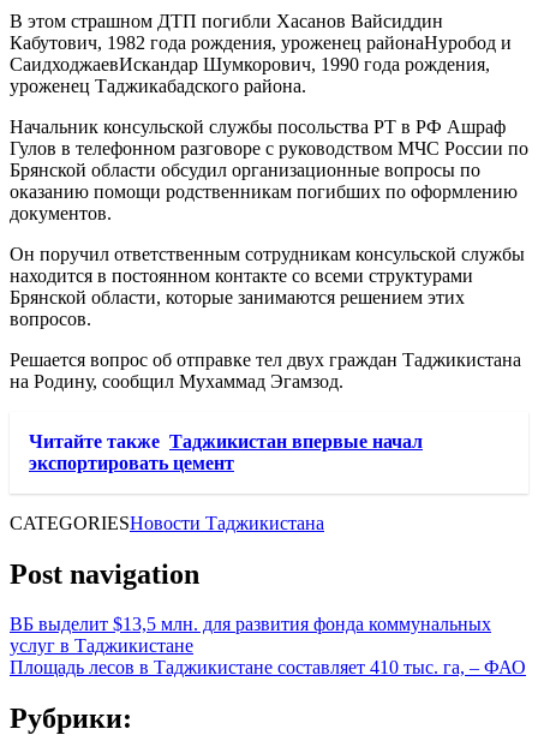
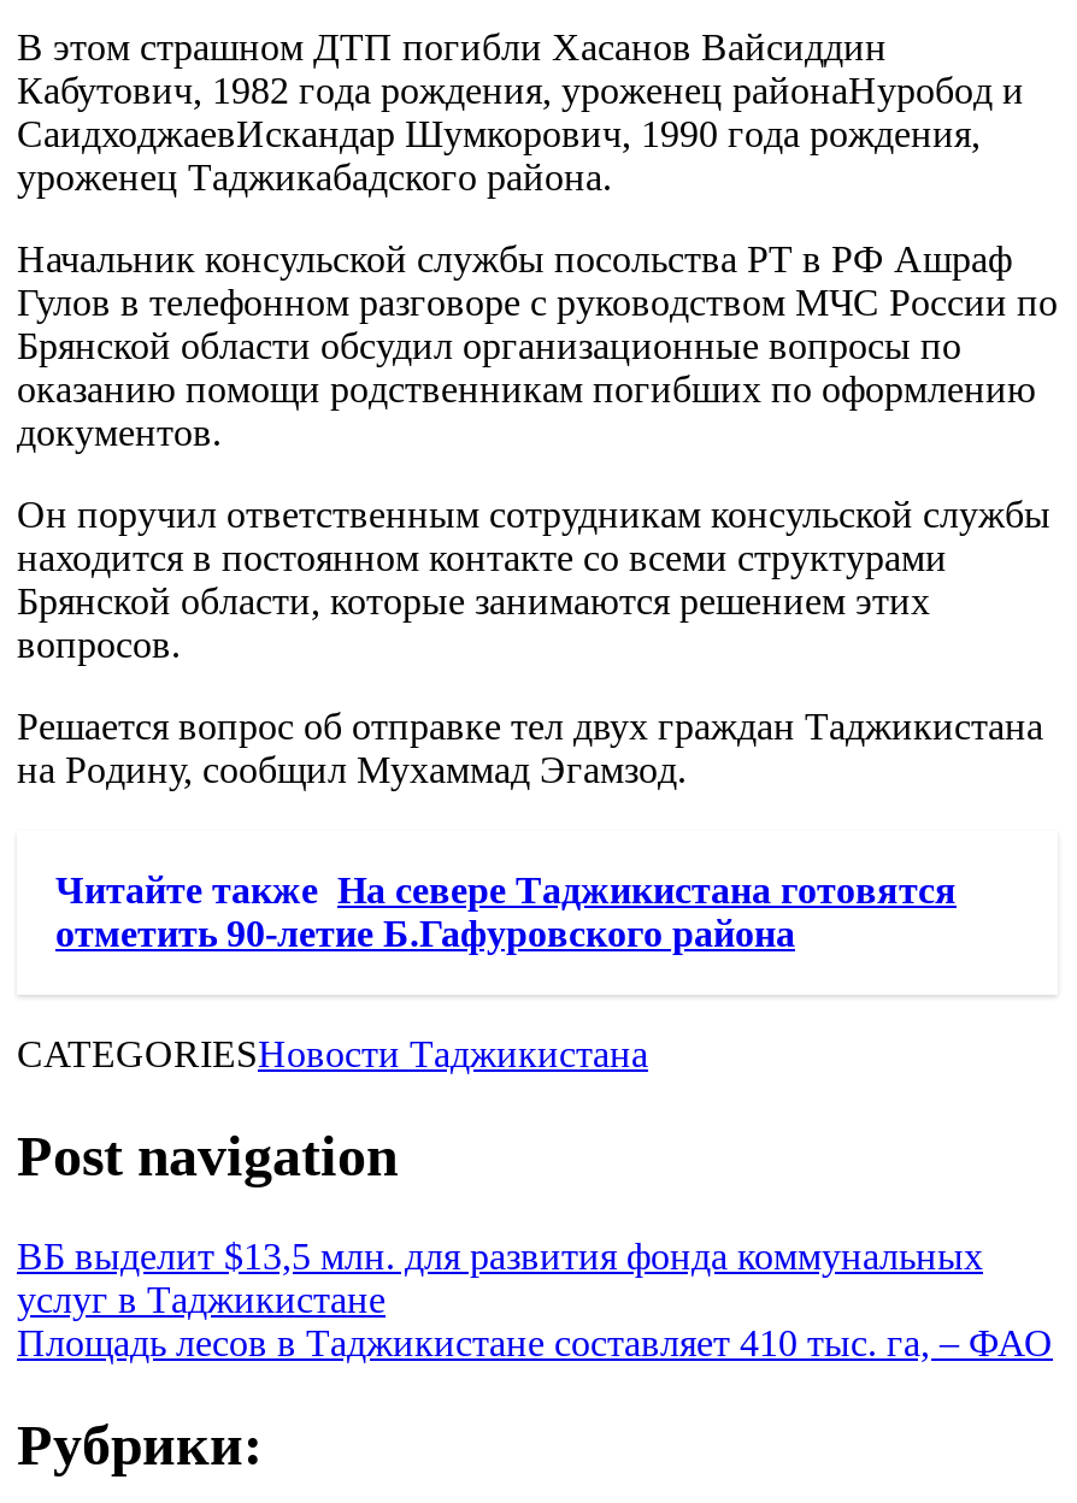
[29,431,423,473] Читайте также Таджикистан впервые начал | экспортировать цемент -> [55,869,957,953] Читайте также На севере Таджикистана готовятся | отметить 90-летие Б.Гафуровского района

